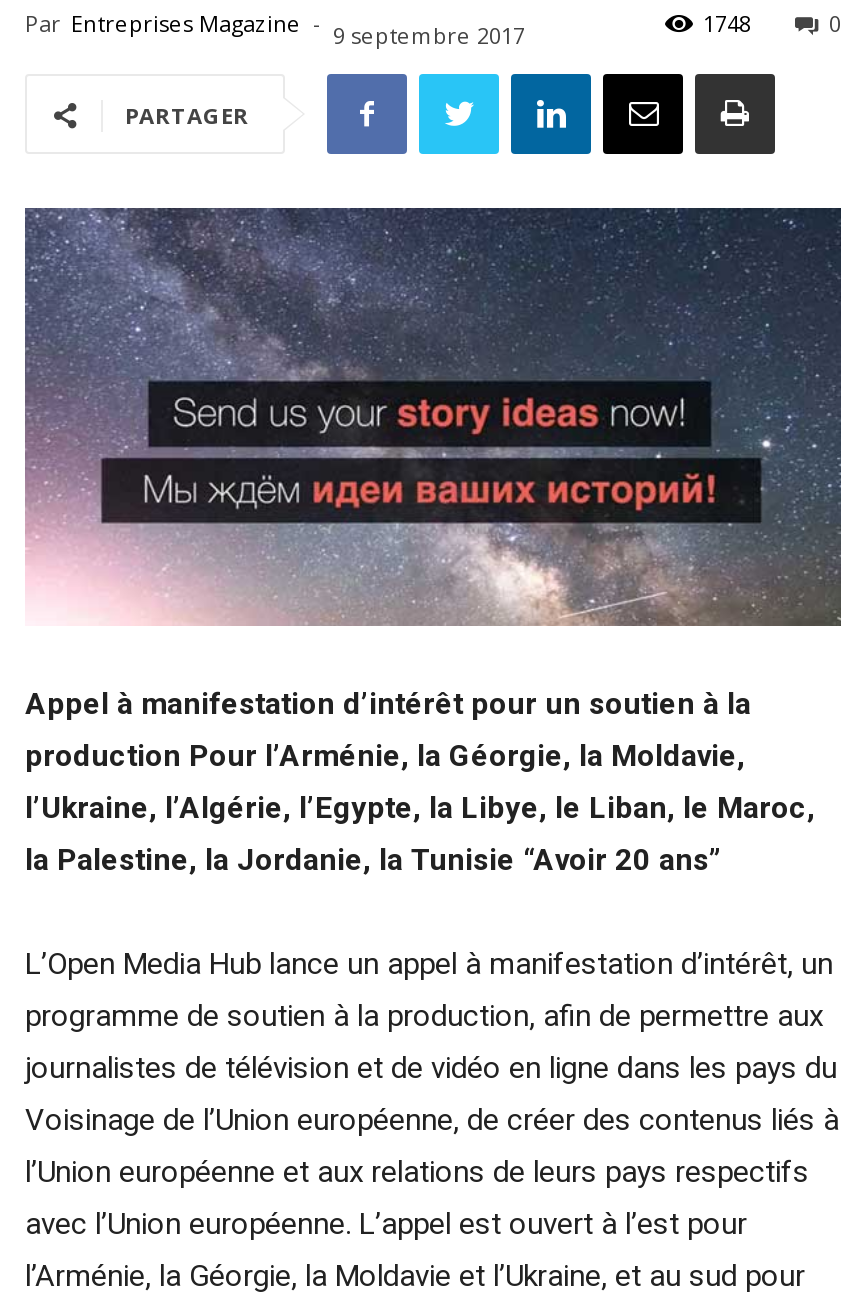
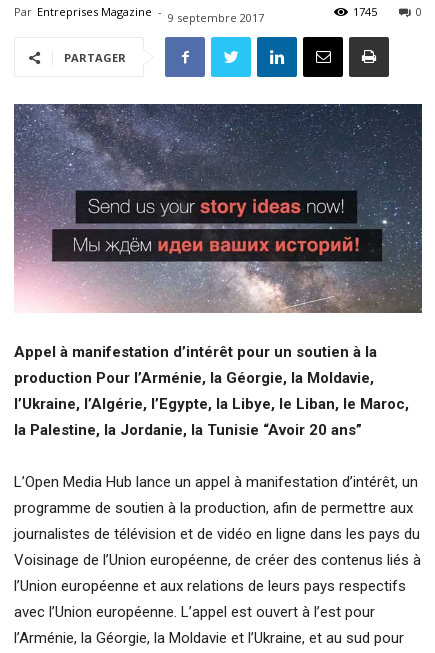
[703,8,751,38] 1748 -> [353,4,377,19] 1745

